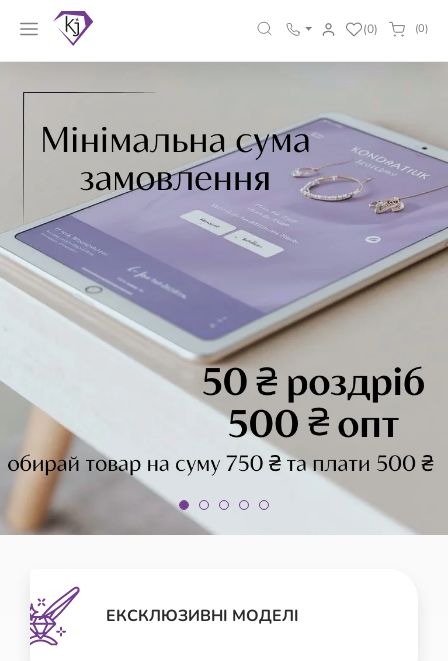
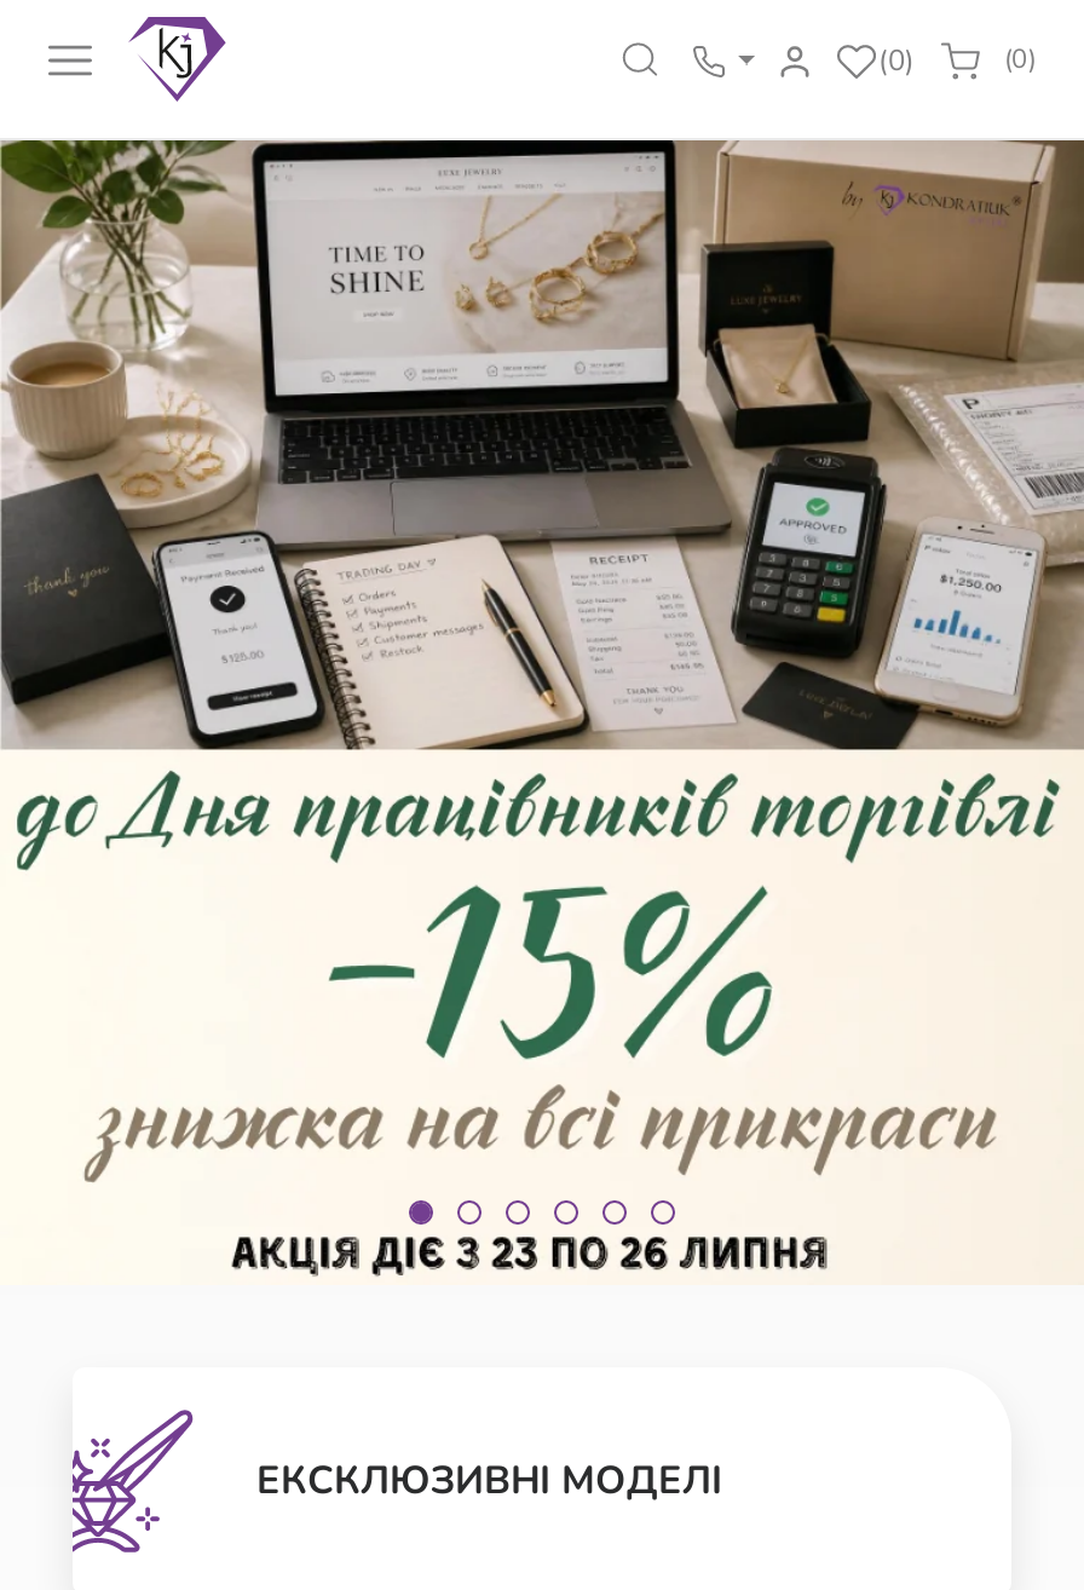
[3,63,445,536] [image] -> [7,140,1077,1285] [image]

